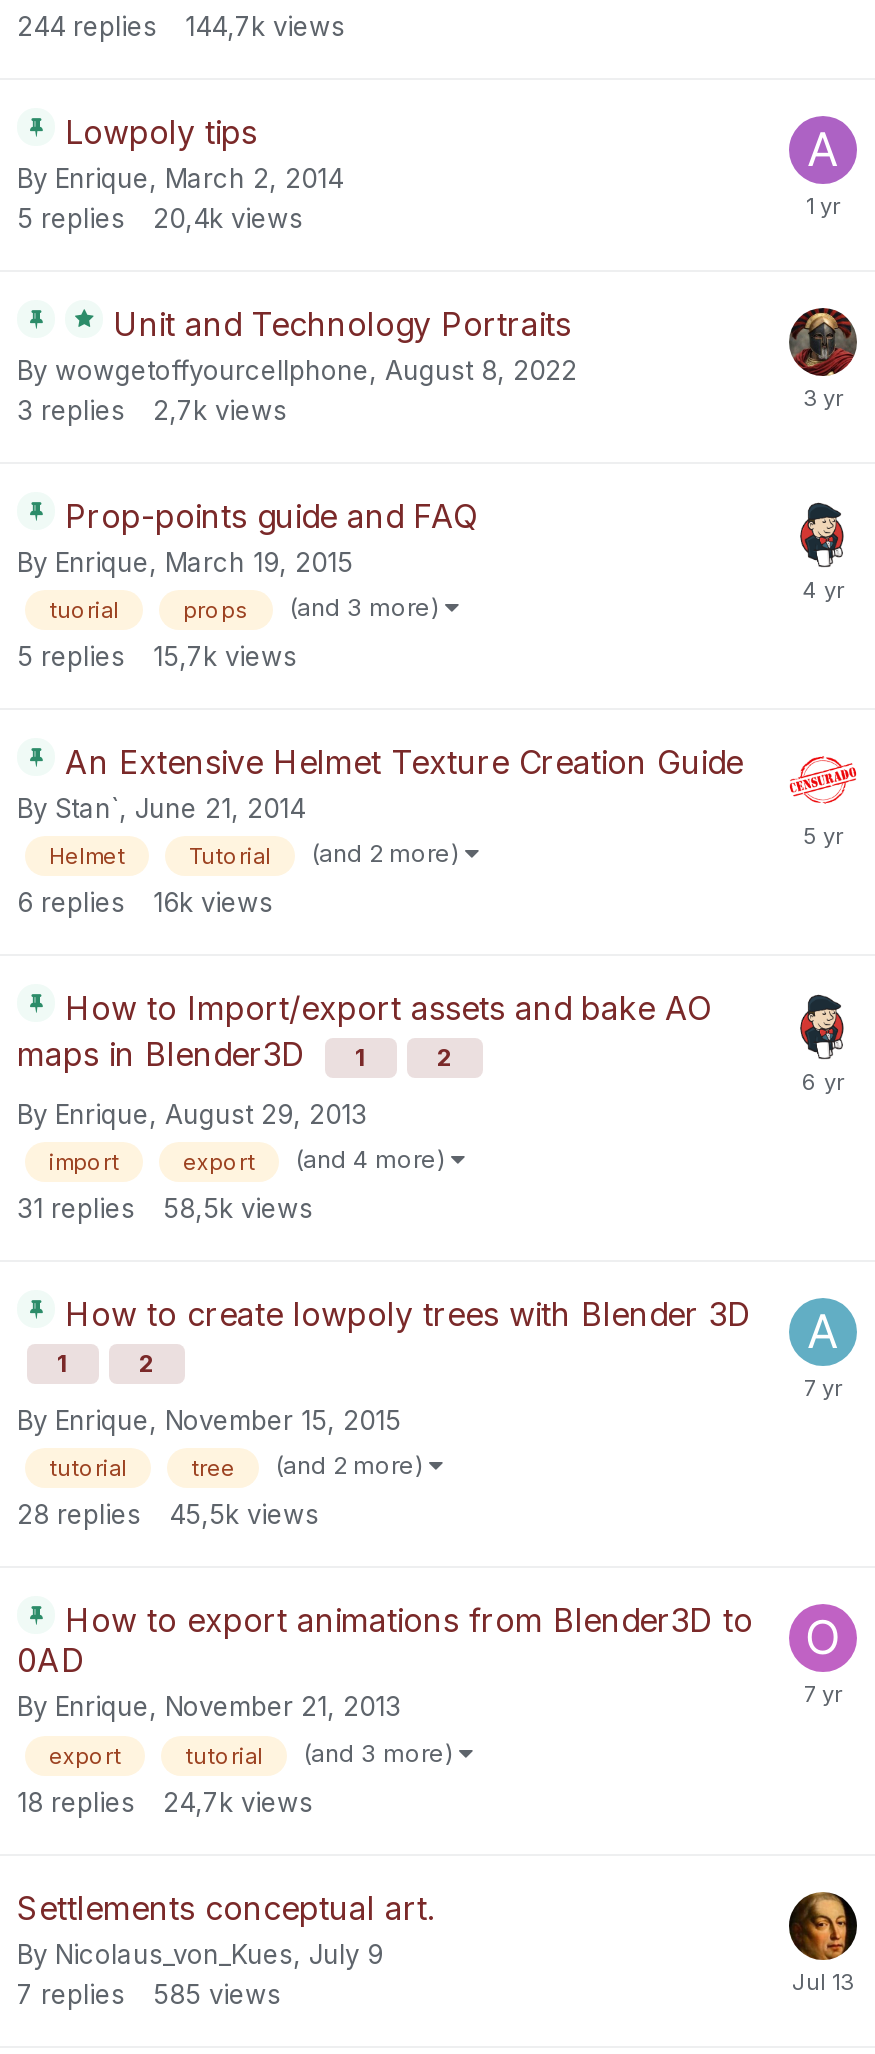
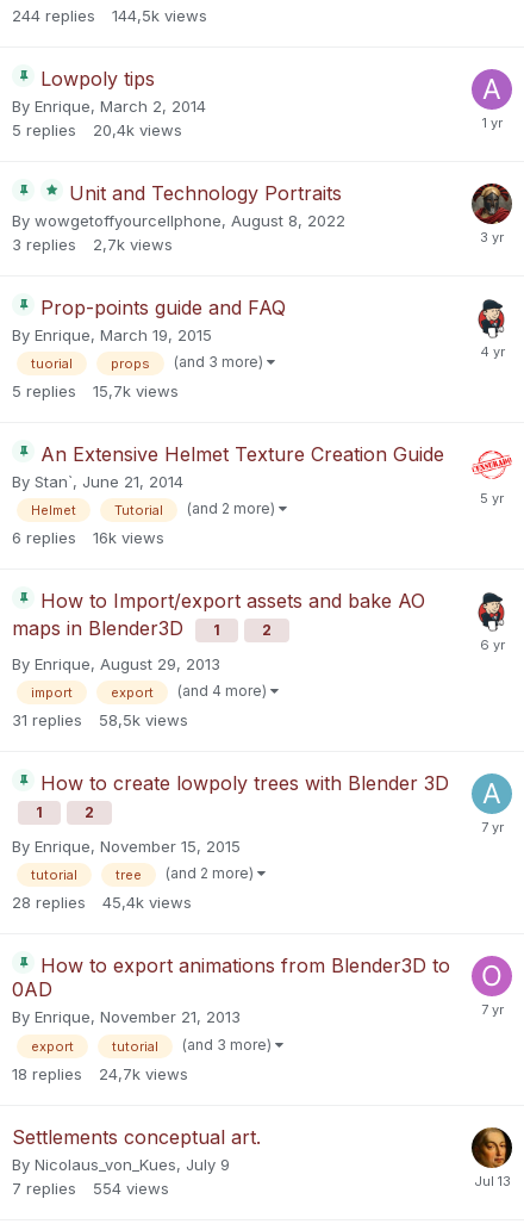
[17,9,345,41] 244 replies 144,7k views -> [12,6,207,25] 244 replies 144,5k views
[17,1499,319,1531] 28 replies 45,5k views -> [12,893,192,912] 28 replies 45,4k views
[17,1977,281,2009] 7 replies 585 views -> [12,1178,169,1197] 7 replies 554 views

